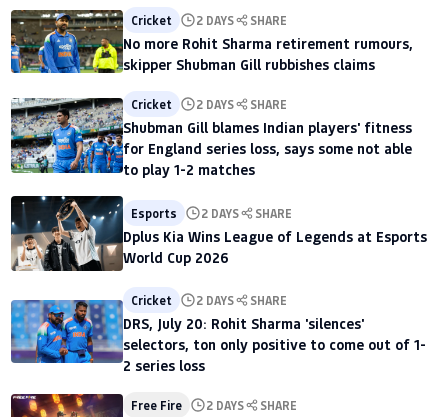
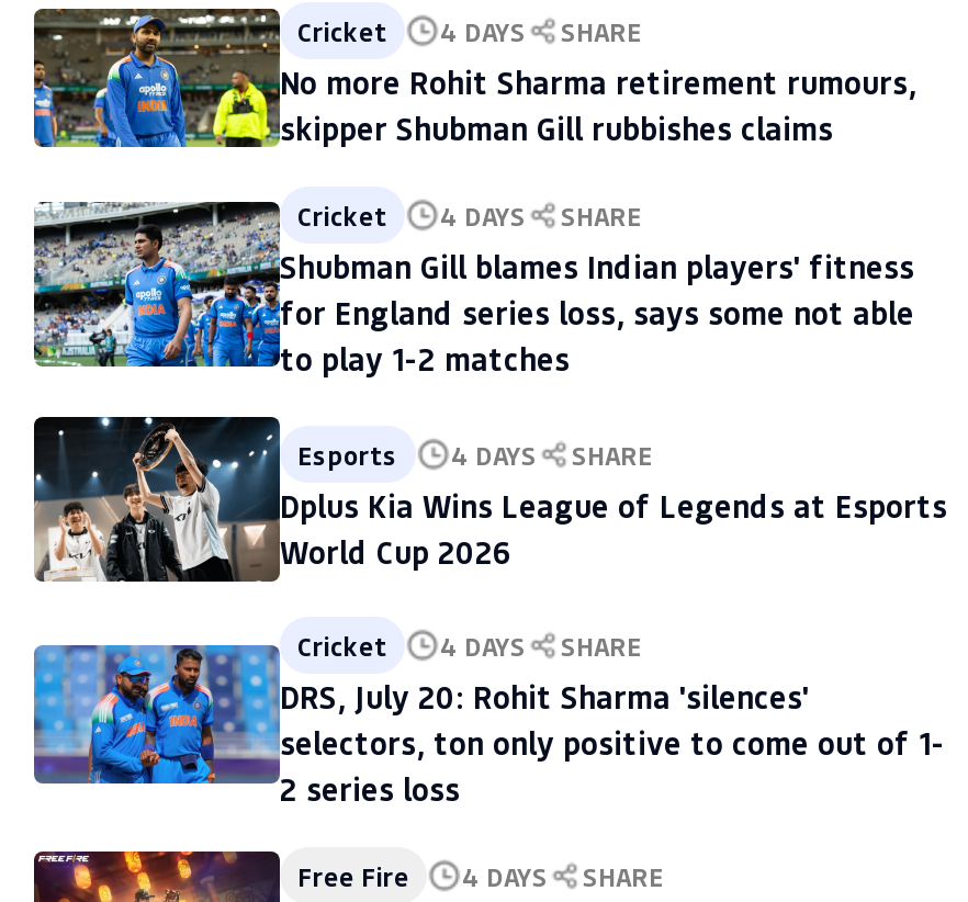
[131,12,287,28] Cricket 2 DAYS SHARE -> [297,14,642,49] Cricket 4 DAYS SHARE
[131,96,287,112] Cricket 2 DAYS SHARE -> [297,198,642,233] Cricket 4 DAYS SHARE
[131,205,292,221] Esports 2 DAYS SHARE -> [297,436,653,471] Esports 4 DAYS SHARE
[131,292,287,308] Cricket 2 DAYS SHARE -> [297,627,642,663] Cricket 4 DAYS SHARE
[131,397,297,413] Free Fire 2 DAYS SHARE -> [297,858,664,893] Free Fire 4 DAYS SHARE

